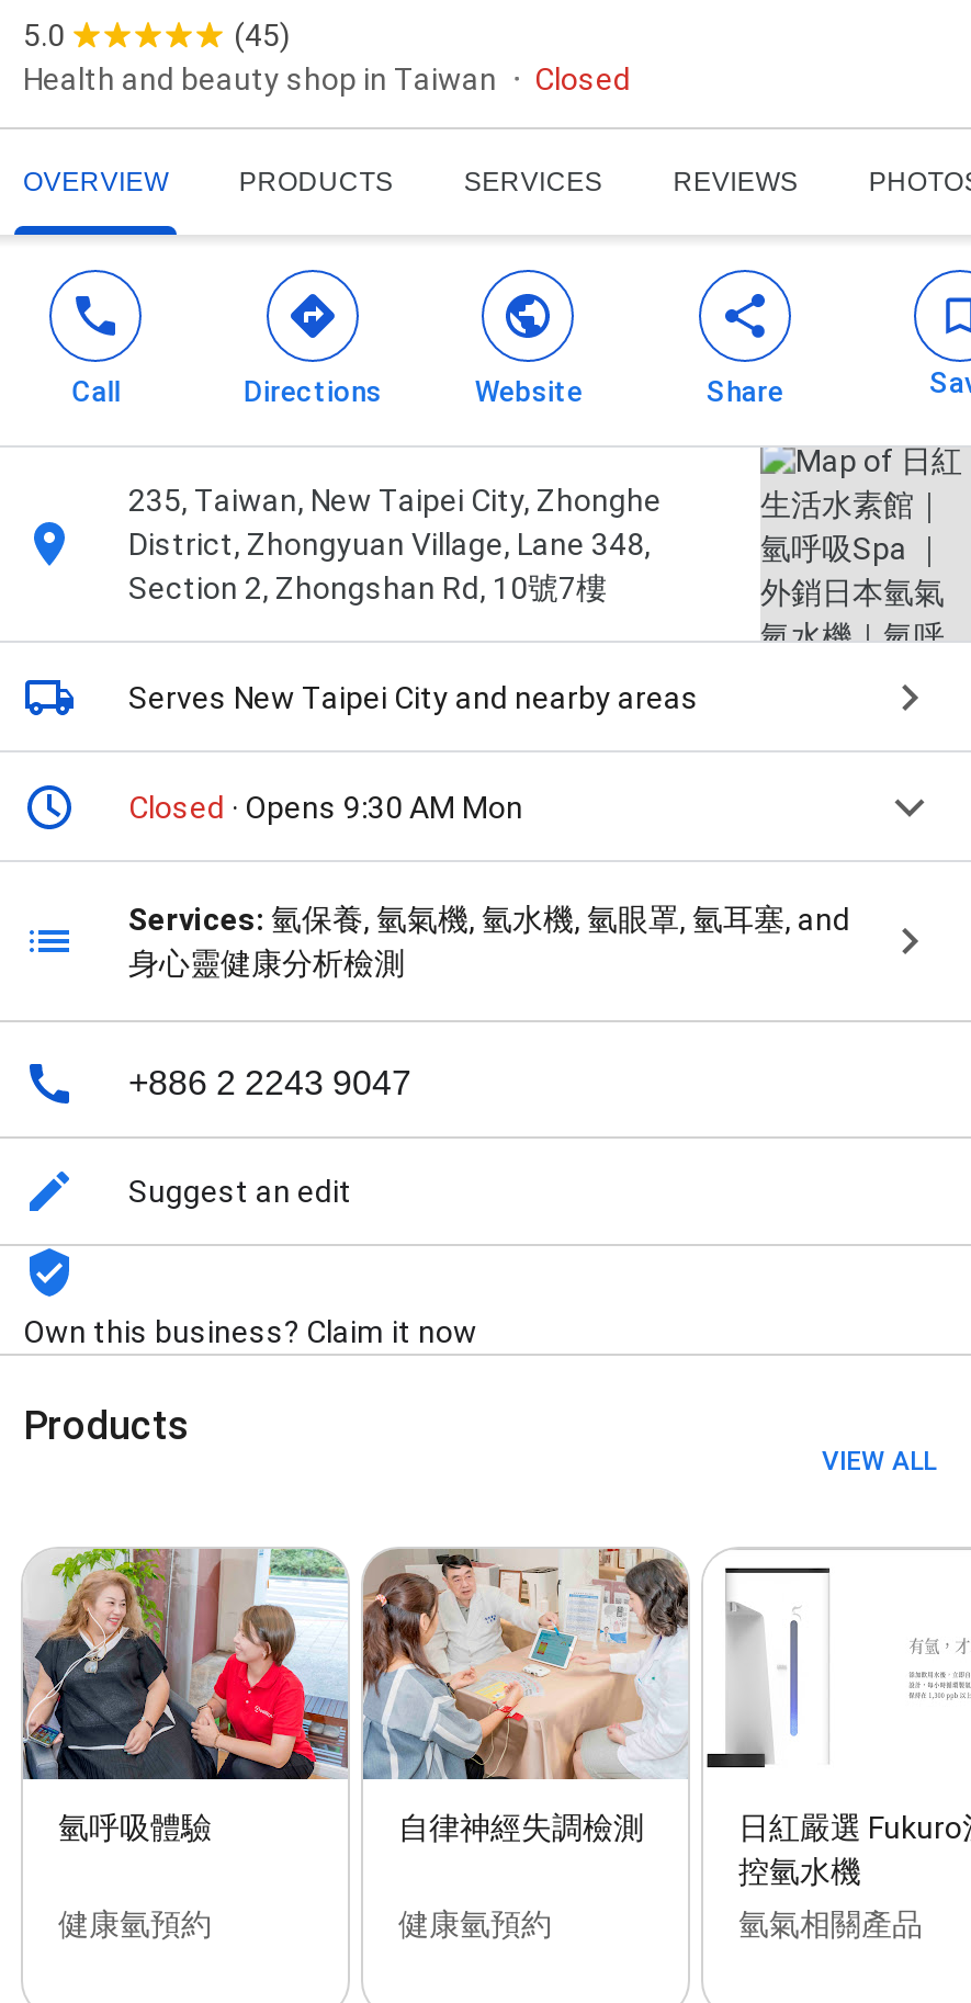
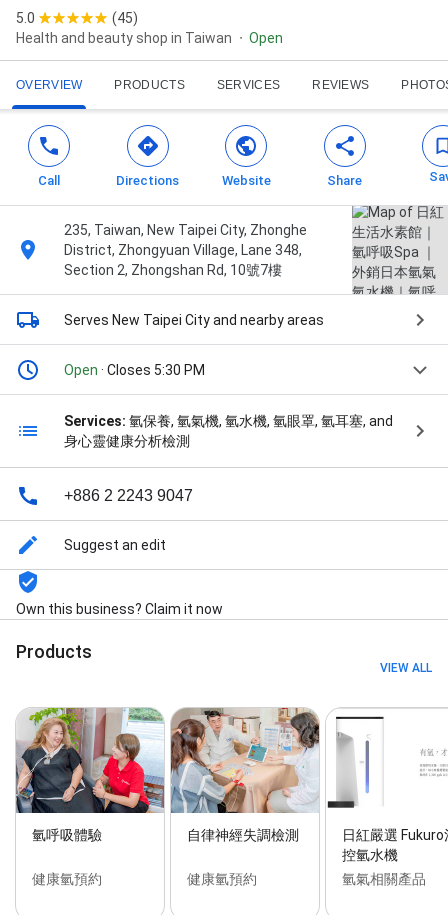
[534,62,631,97] Closed -> [249,30,283,46] Open
[128,790,523,825] Closed · Opens 9:30 AM Mon -> [64,362,205,378] Open · Closes 5:30 PM

